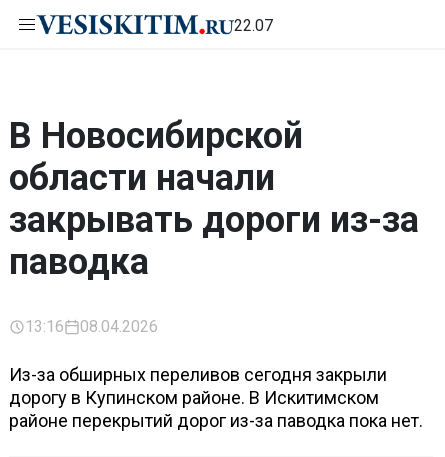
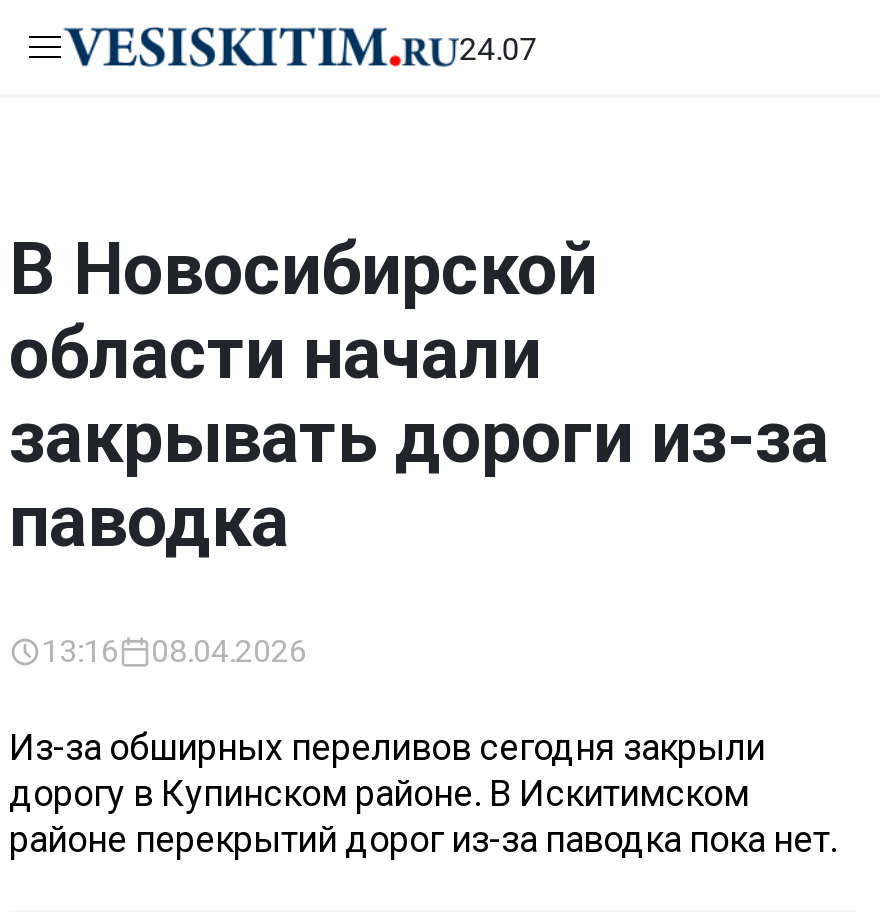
[234,15,273,34] 22.07 -> [460,29,538,67] 24.07

